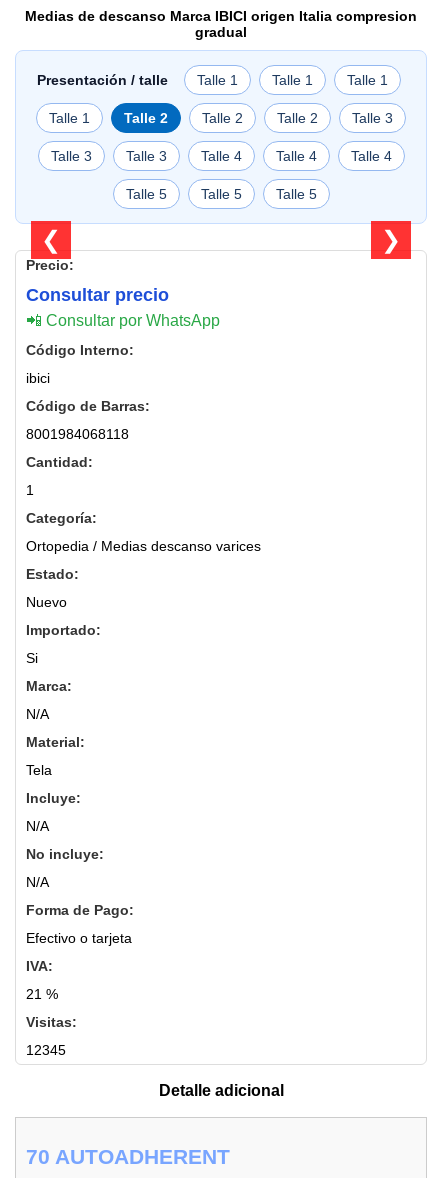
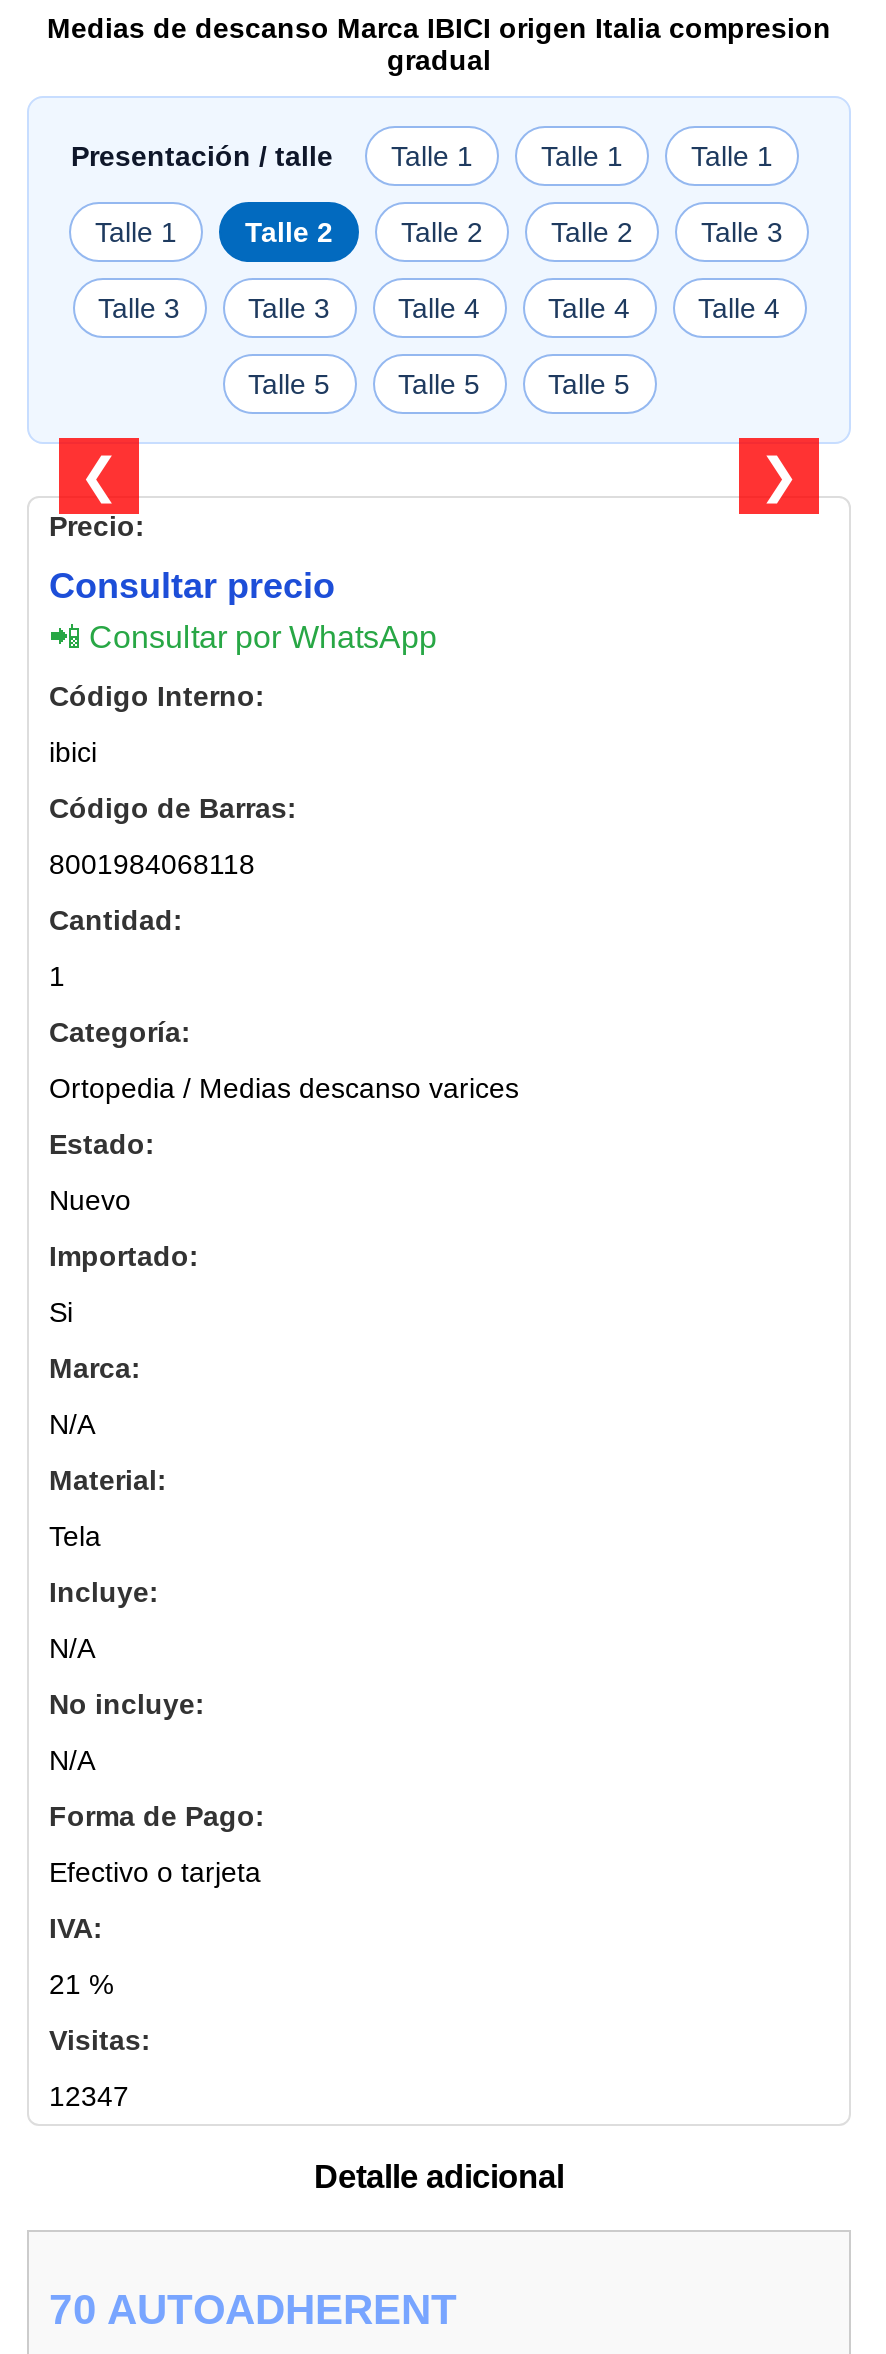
[26,1042,66,1058] 12345 -> [49,2080,129,2112] 12347

